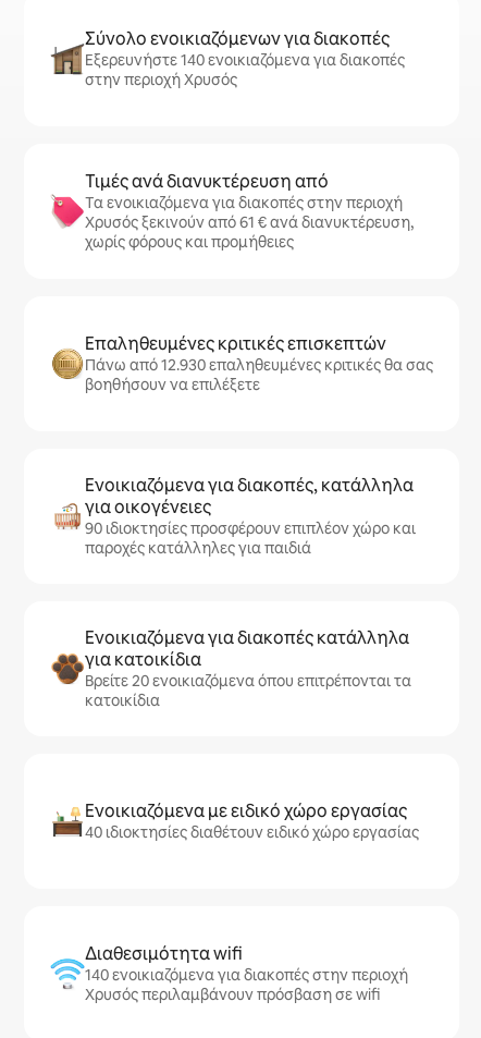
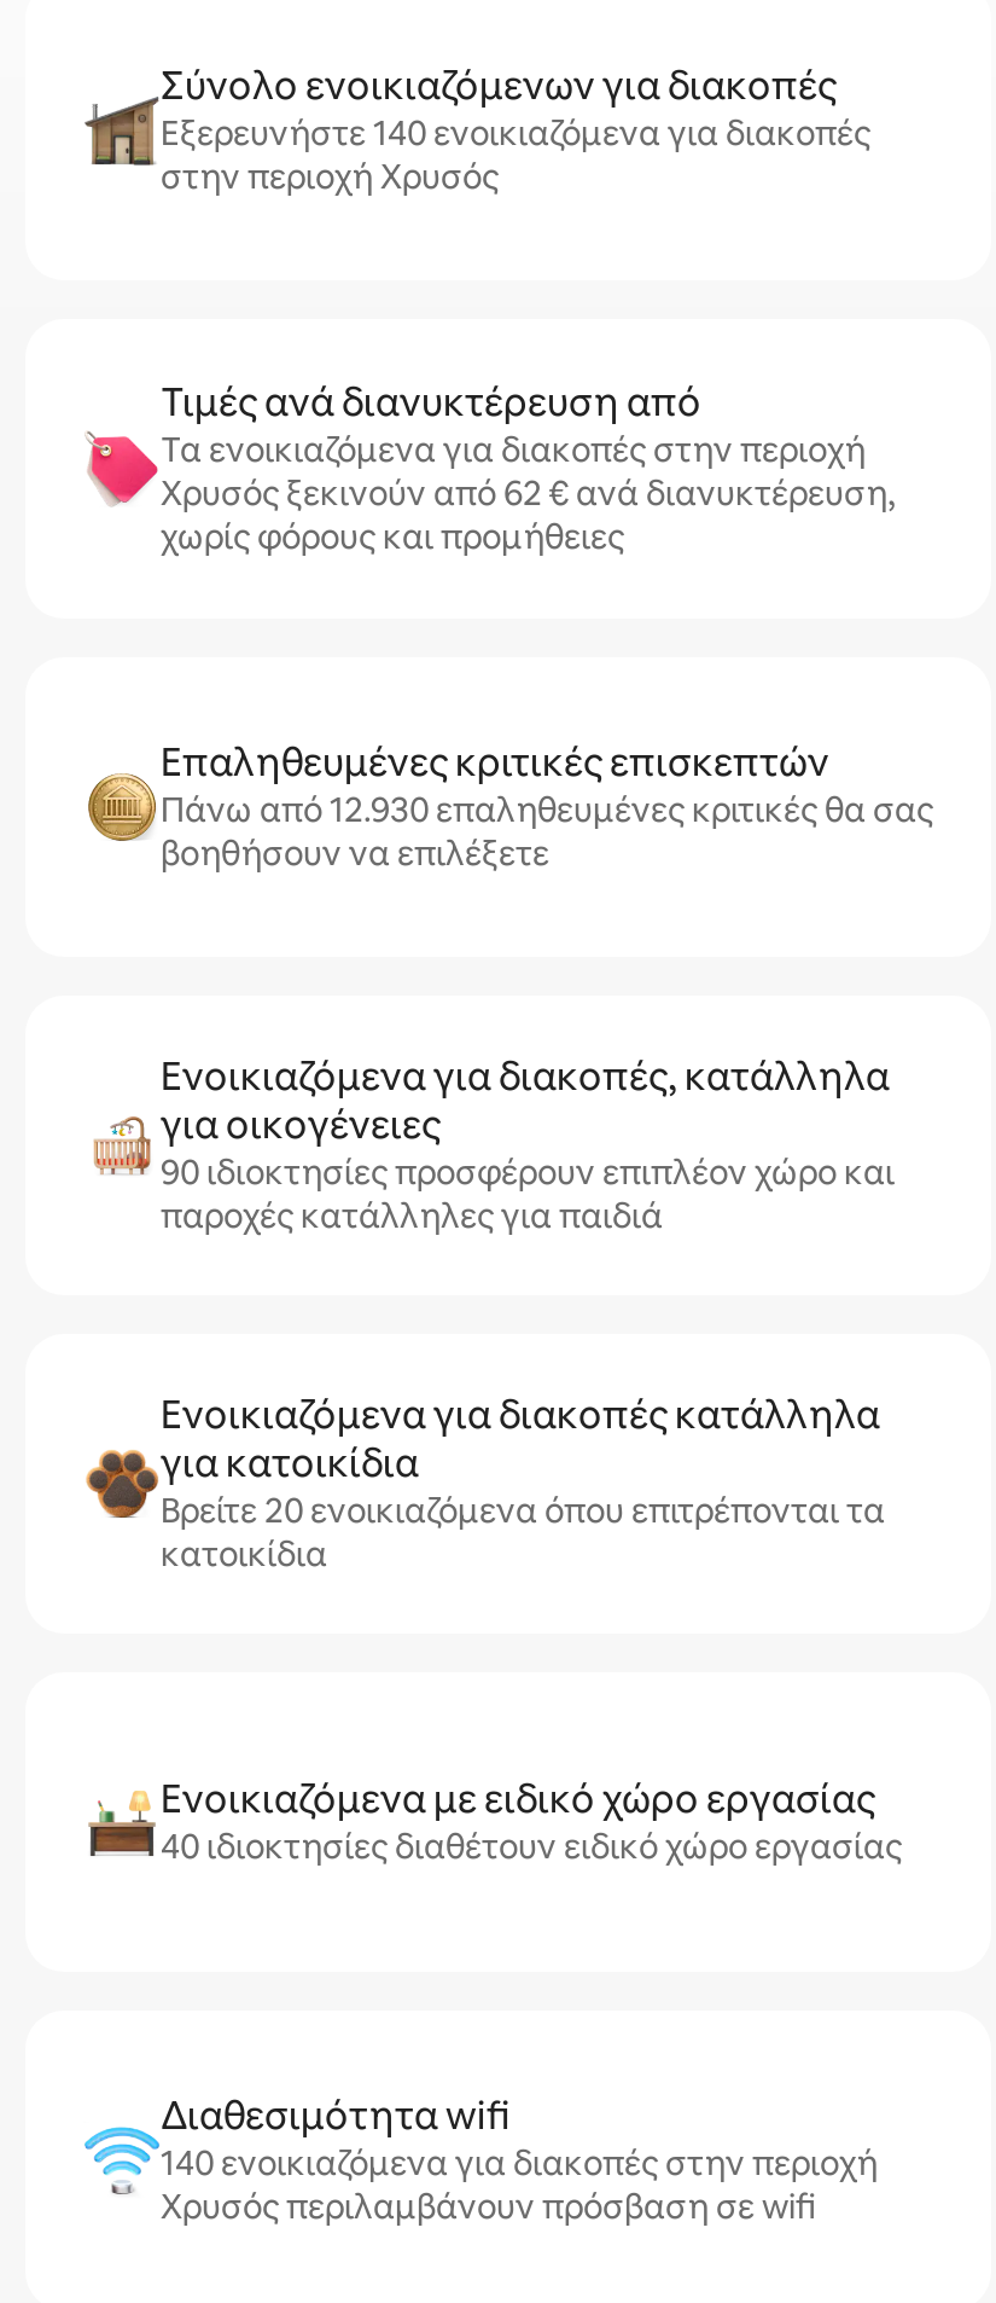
[85,212,414,232] Χρυσός ξεκινούν από 61 € ανά διανυκτέρευση, -> [161,471,895,515] Χρυσός ξεκινούν από 62 € ανά διανυκτέρευση,

